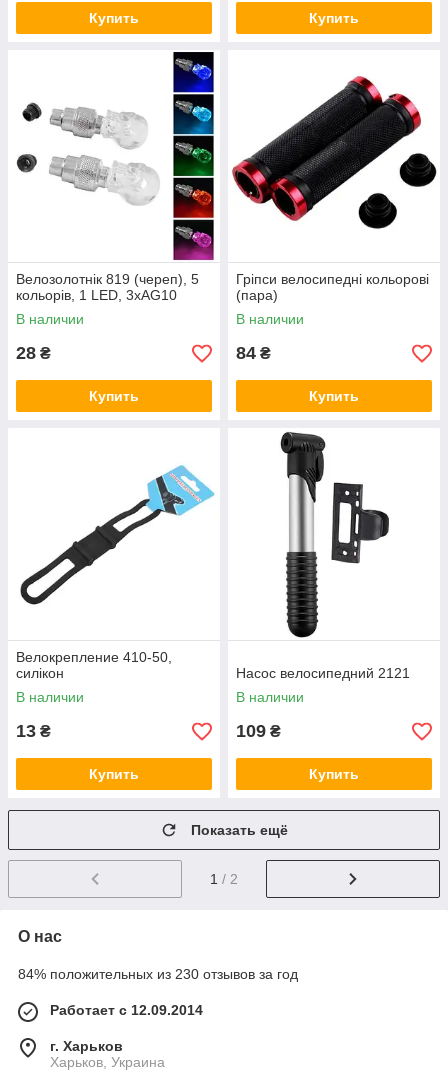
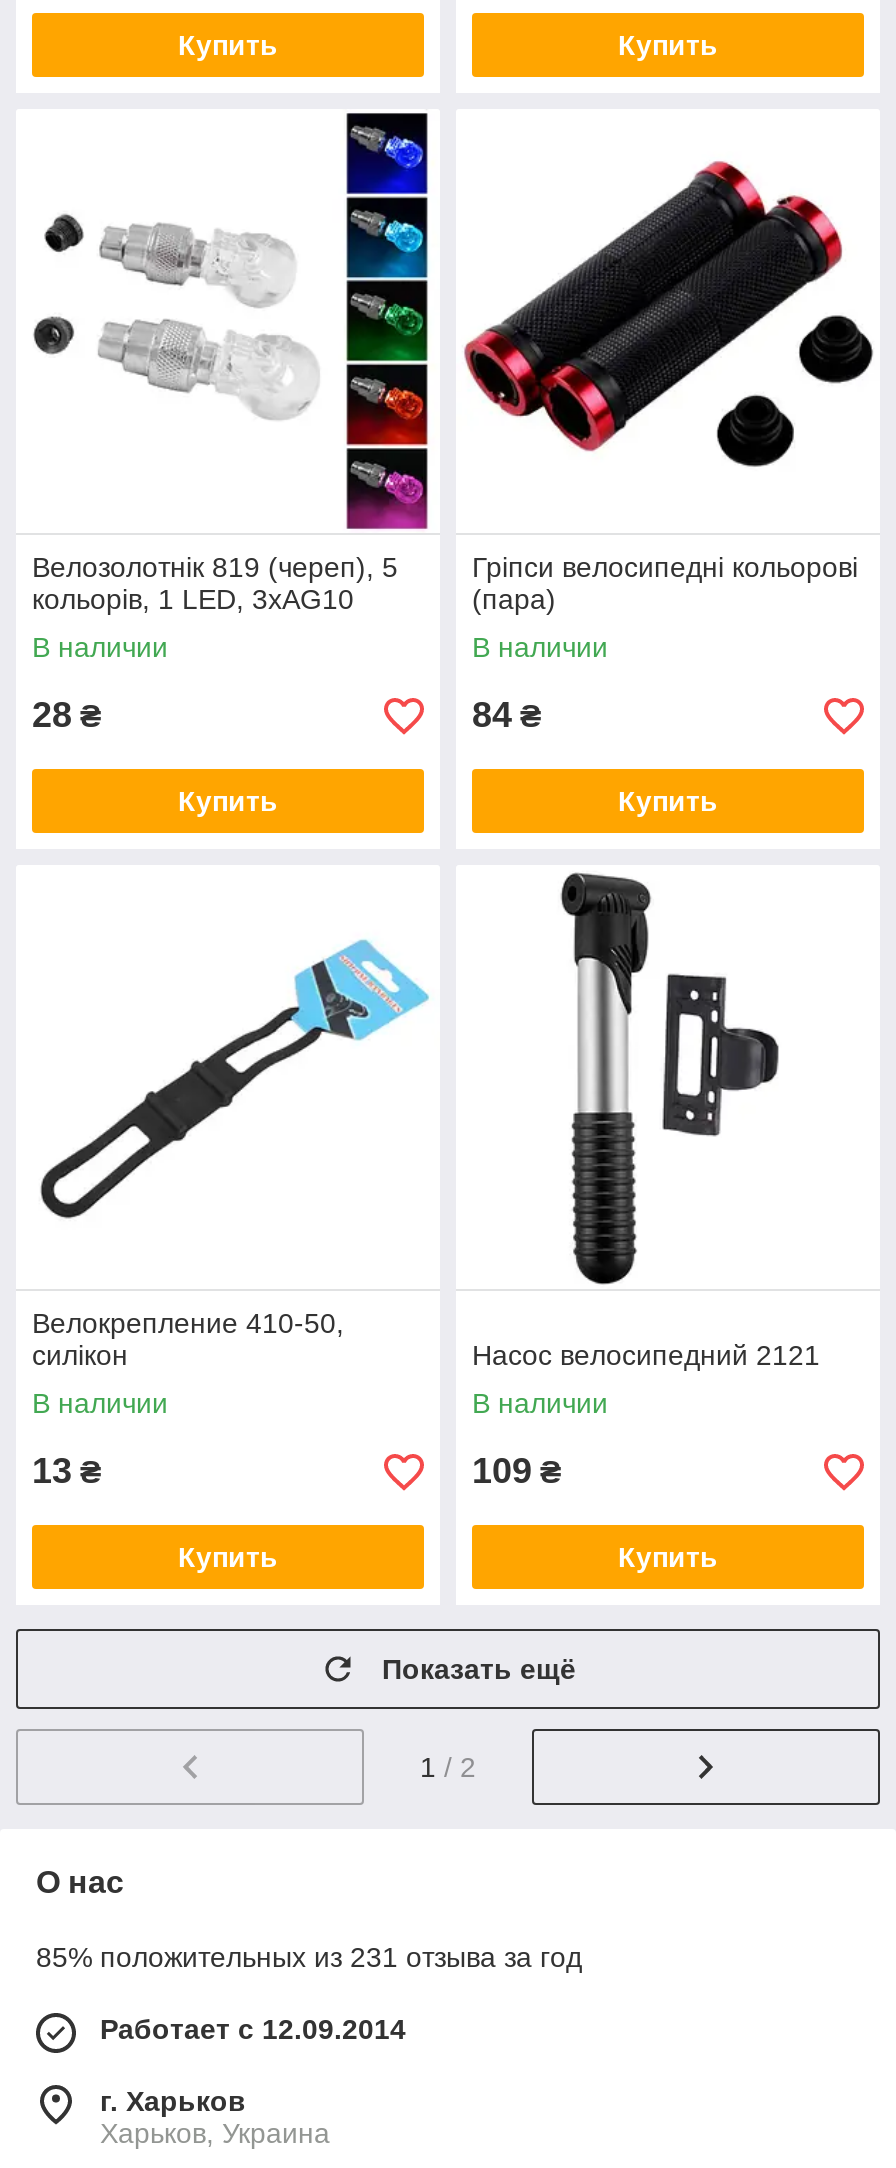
[18,966,298,982] 84% положительных из 230 отзывов за год -> [36,1941,582,1973] 85% положительных из 231 отзыва за год

